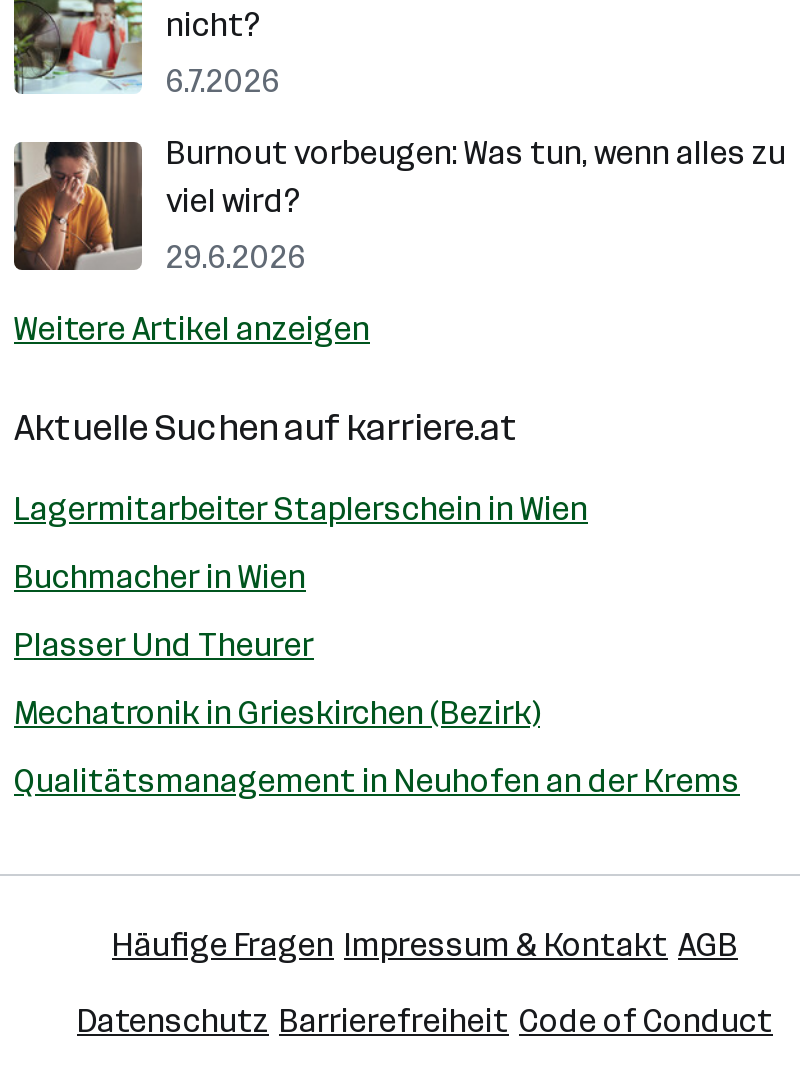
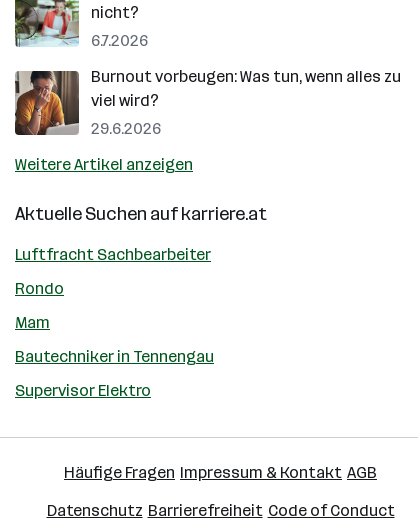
[14,490,588,528] Lagermitarbeiter Staplerschein in Wien -> [15,245,211,264] Luftfracht Sachbearbeiter
[14,558,306,596] Buchmacher in Wien -> [15,279,64,298] Rondo
[14,626,314,664] Plasser Und Theurer -> [15,313,50,332] Mam
[14,694,540,732] Mechatronik in Grieskirchen (Bezirk) -> [15,347,214,366] Bautechniker in Tennengau
[14,762,740,800] Qualitätsmanagement in Neuhofen an der Krems -> [15,381,151,400] Supervisor Elektro

